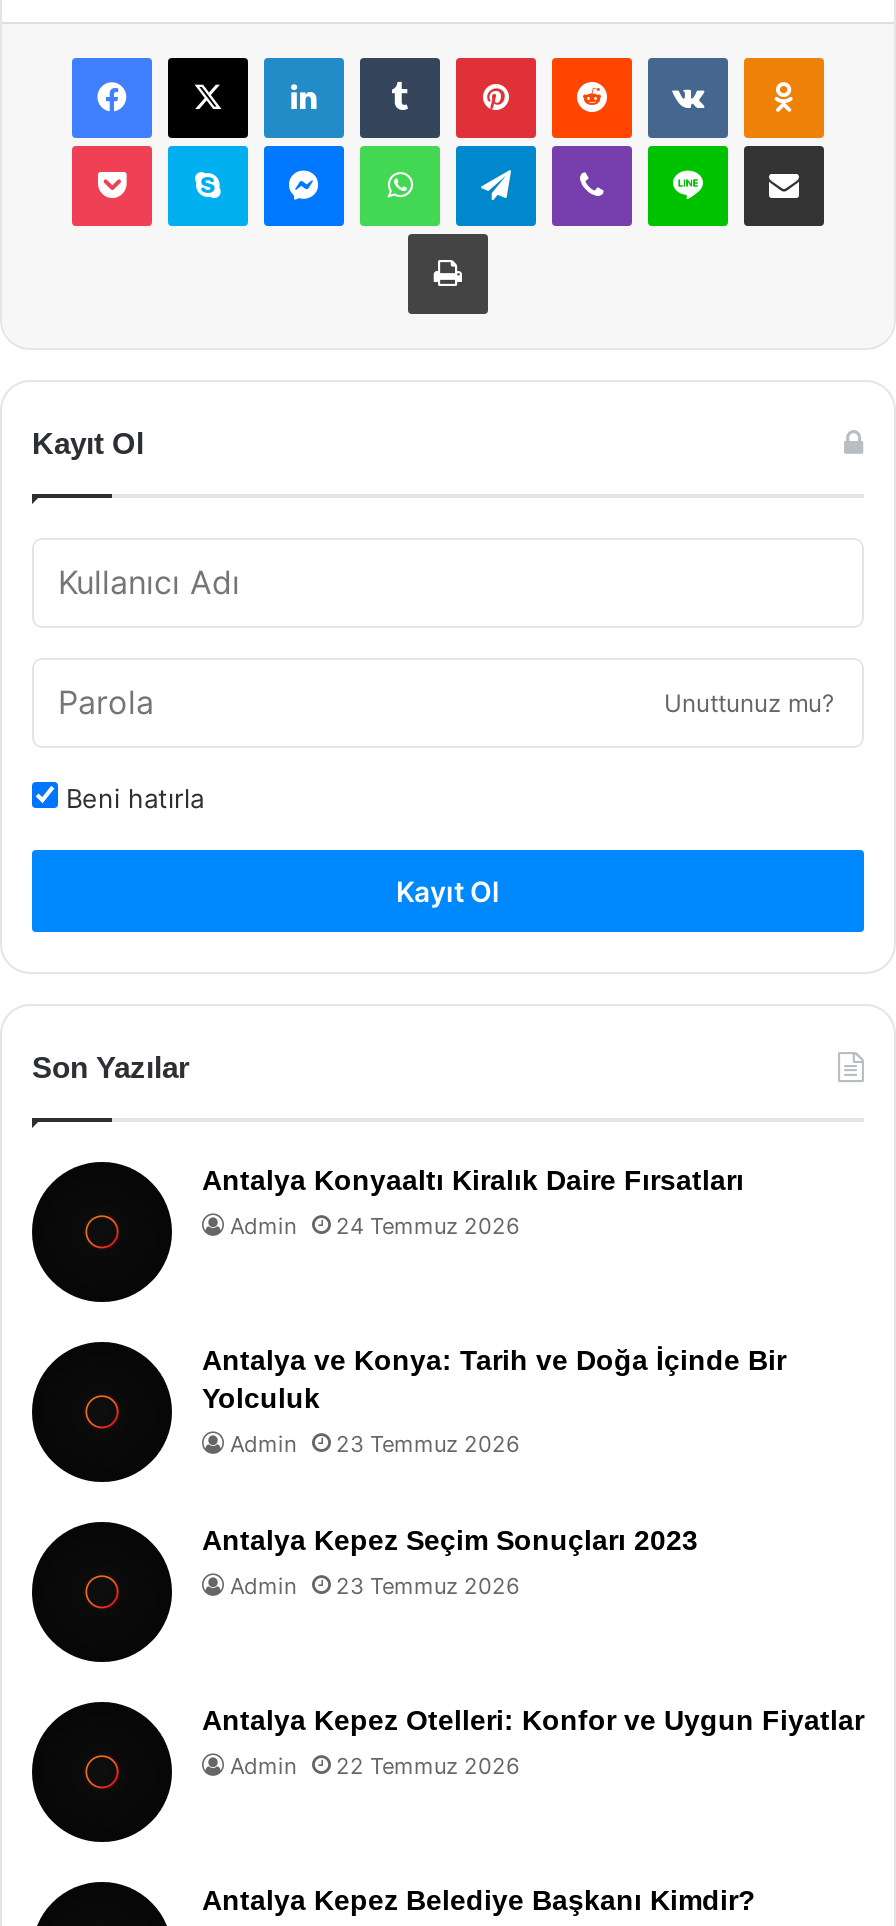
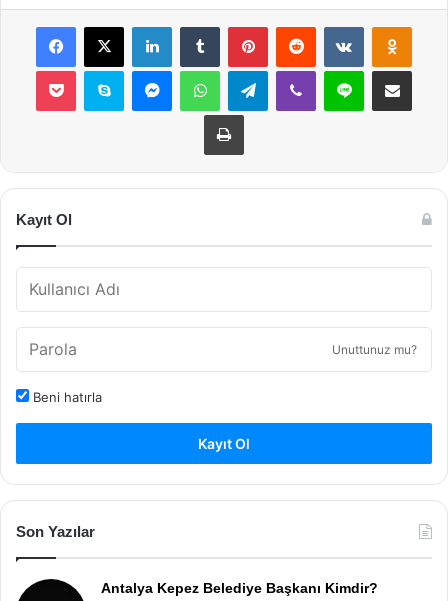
[30,1164,744,1314] [image] | Antalya Konyaaltı Kiralık Daire Fırsatları | Admin | 24 Temmuz 2026 -> none
[30,1340,786,1600] [image] | Antalya ve Konya: Tarih ve Doğa İçinde Bir | Yolculuk | Admin | 23 Temmuz 2026 | Antalya Kepez Seçim Sonuçları 2023 | Admin | 23 Temmuz 2026 -> none
[30,1502,864,1780] [image] | Antalya Kepez Otelleri: Konfor ve Uygun Fiyatlar | Admin | 22 Temmuz 2026 -> none
[30,1700,174,1842] [image] -> none

